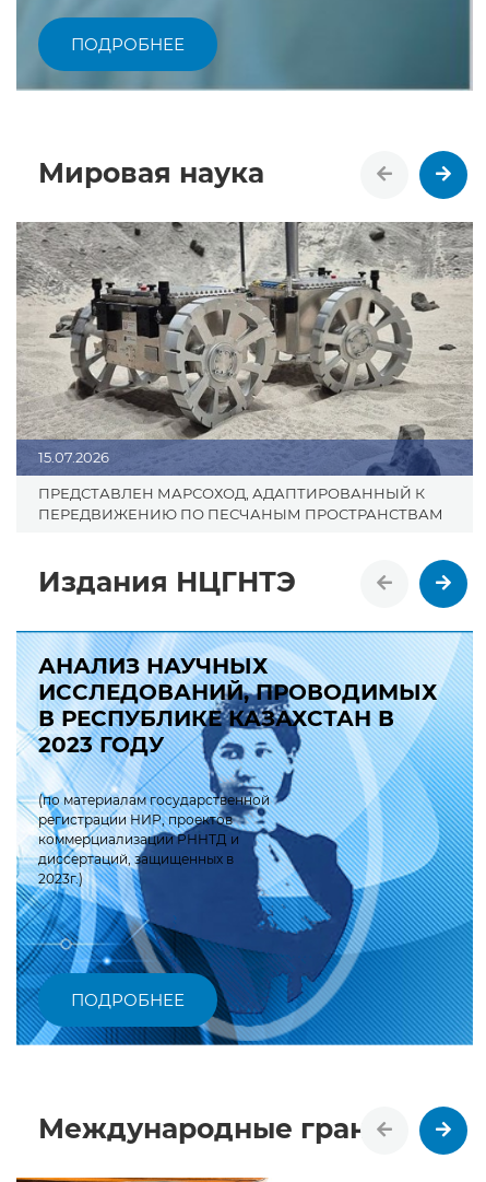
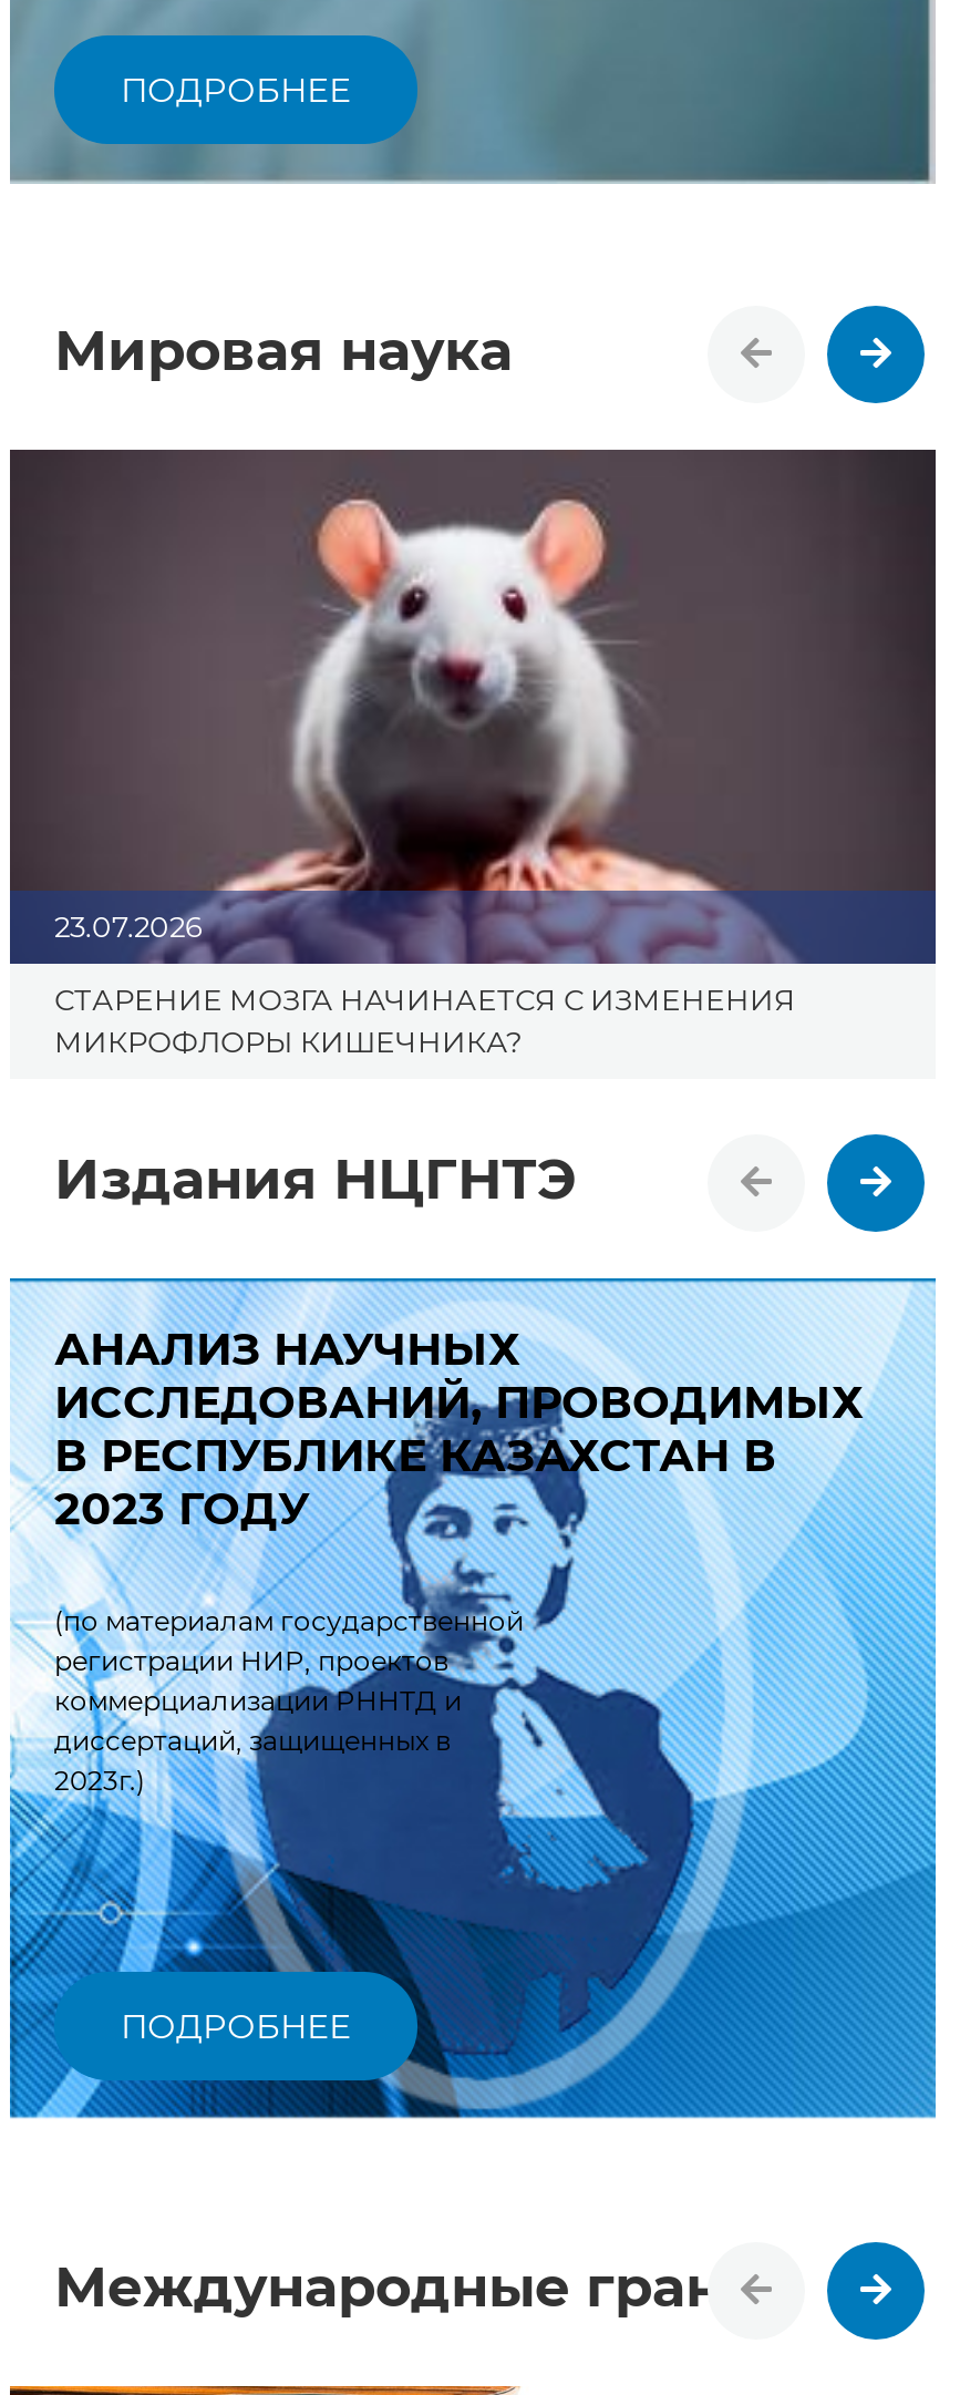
[16,222,473,476] [image] | 15.07.2026 -> [10,450,936,964] [image] | 23.07.2026
[38,485,443,523] ПРЕДСТАВЛЕН МАРСОХОД, АДАПТИРОВАННЫЙ К | ПЕРЕДВИЖЕНИЮ ПО ПЕСЧАНЫМ ПРОСТРАНСТВАМ -> [54,982,796,1059] СТАРЕНИЕ МОЗГА НАЧИНАЕТСЯ С ИЗМЕНЕНИЯ | МИКРОФЛОРЫ КИШЕЧНИКА?

